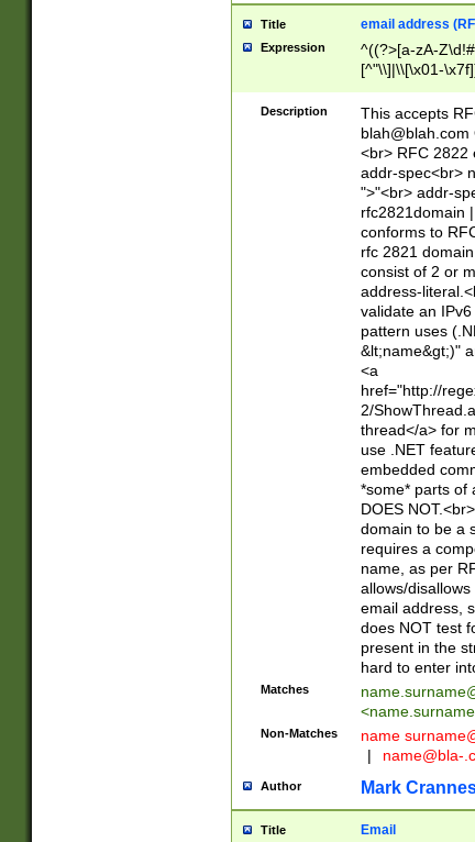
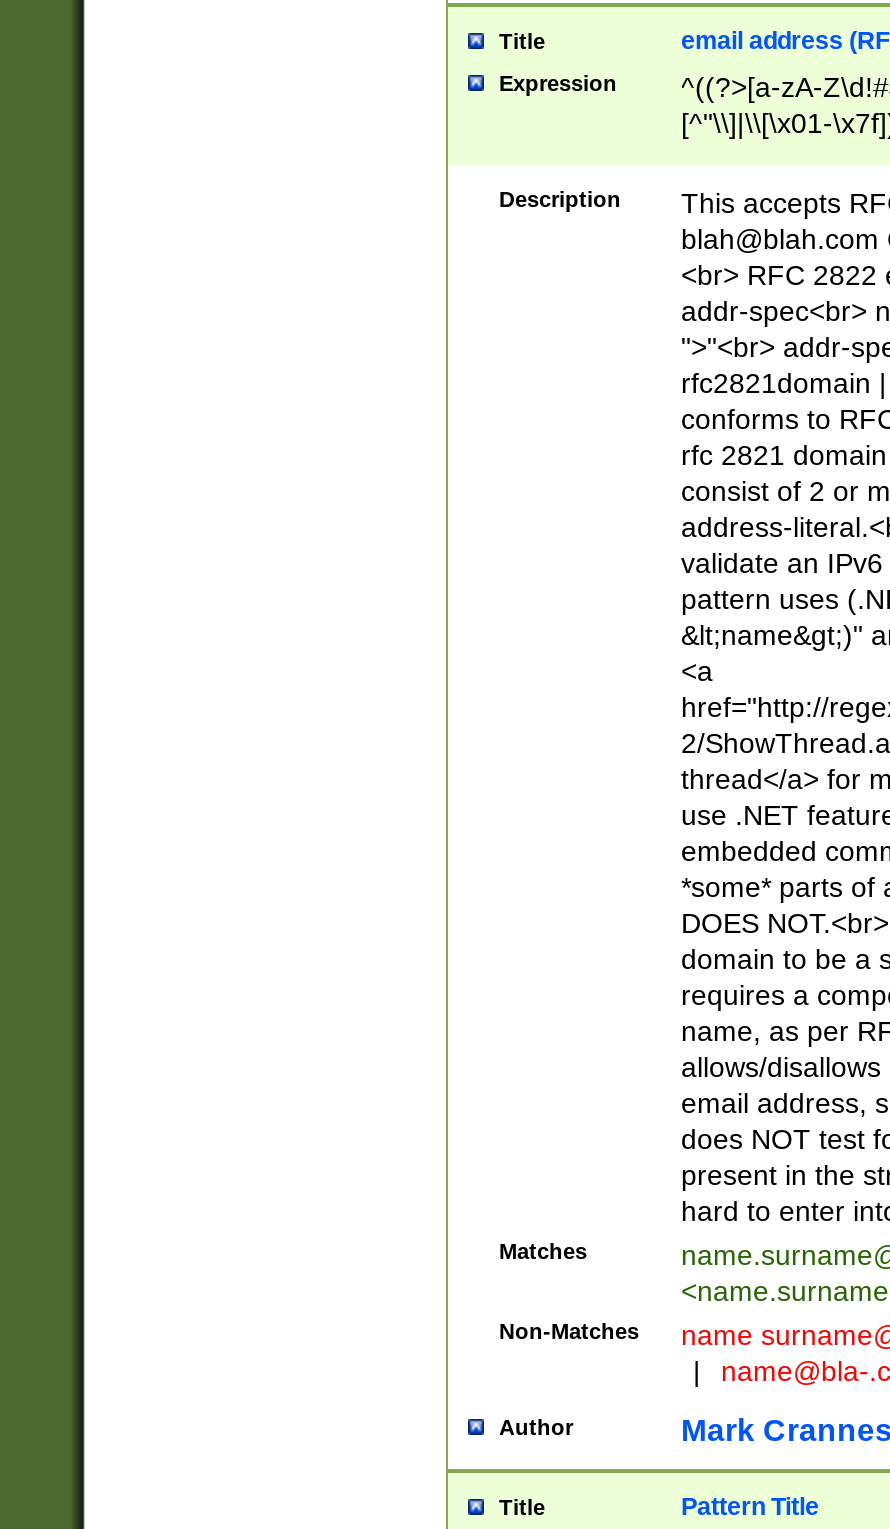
[360,822,395,838] Email -> [681,1493,819,1521] Pattern Title

